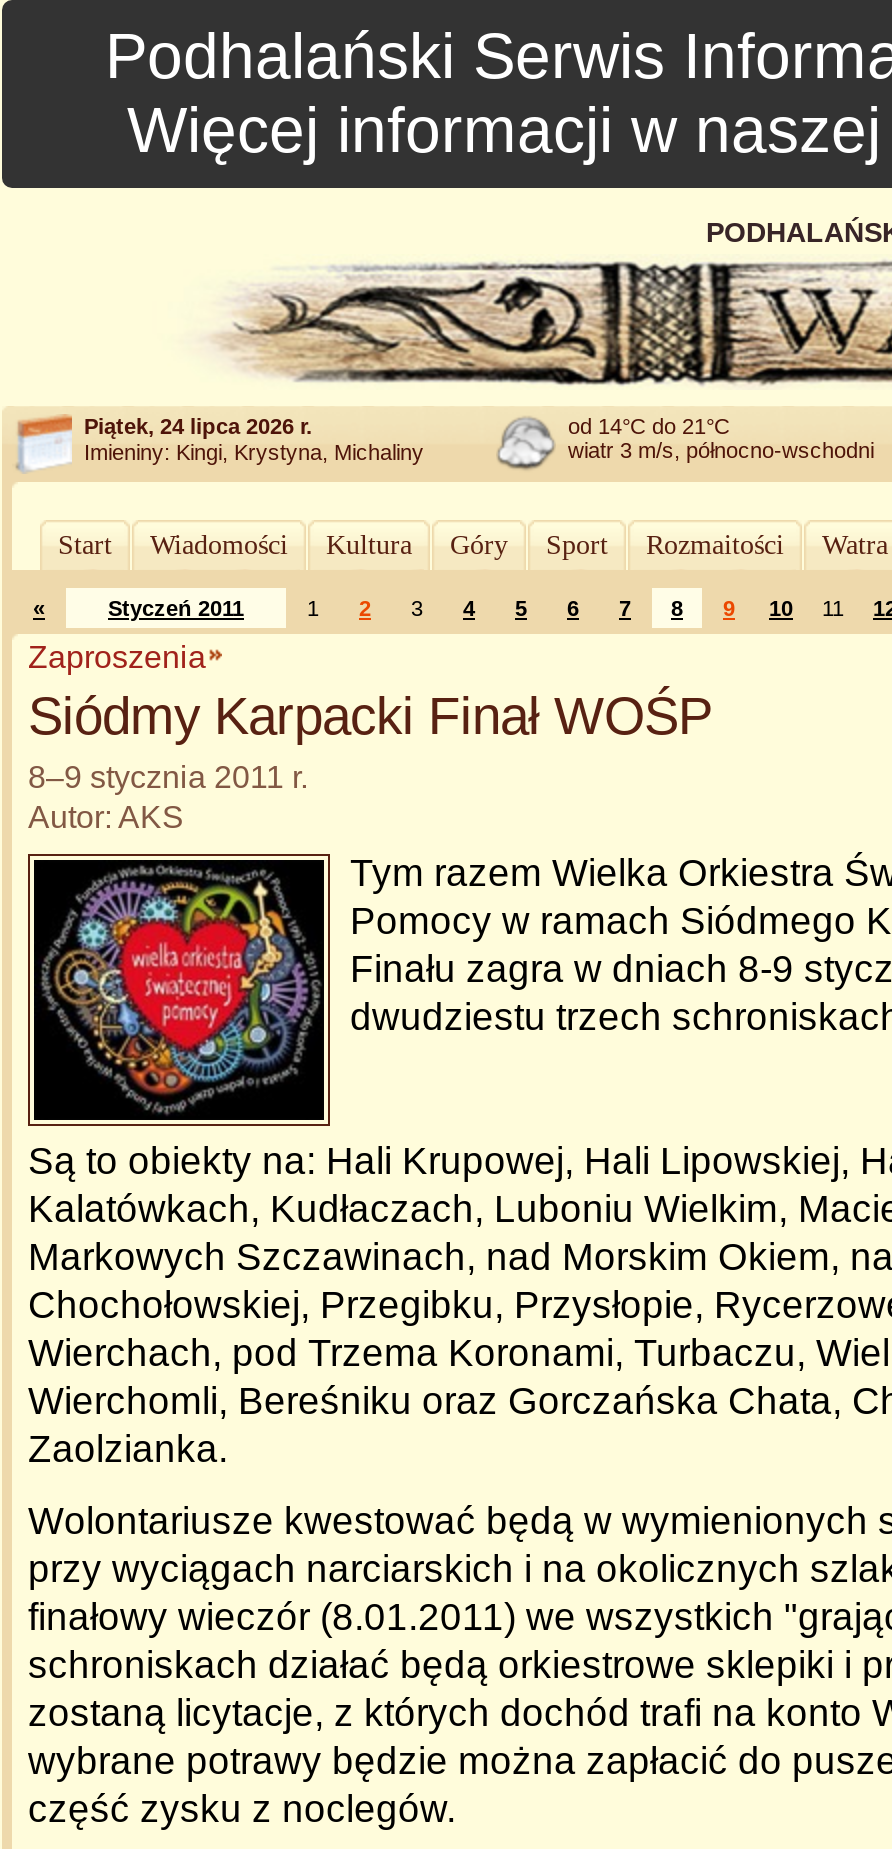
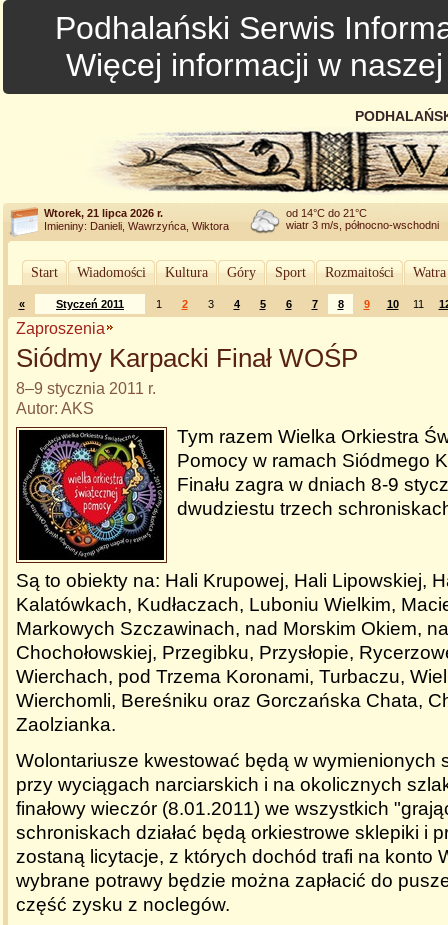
[84,414,312,438] Piątek, 24 lipca 2026 r. -> [44,207,163,219] Wtorek, 21 lipca 2026 r.
[84,440,424,464] Imieniny: Kingi, Krystyna, Michaliny -> [44,220,229,232] Imieniny: Danieli, Wawrzyńca, Wiktora

